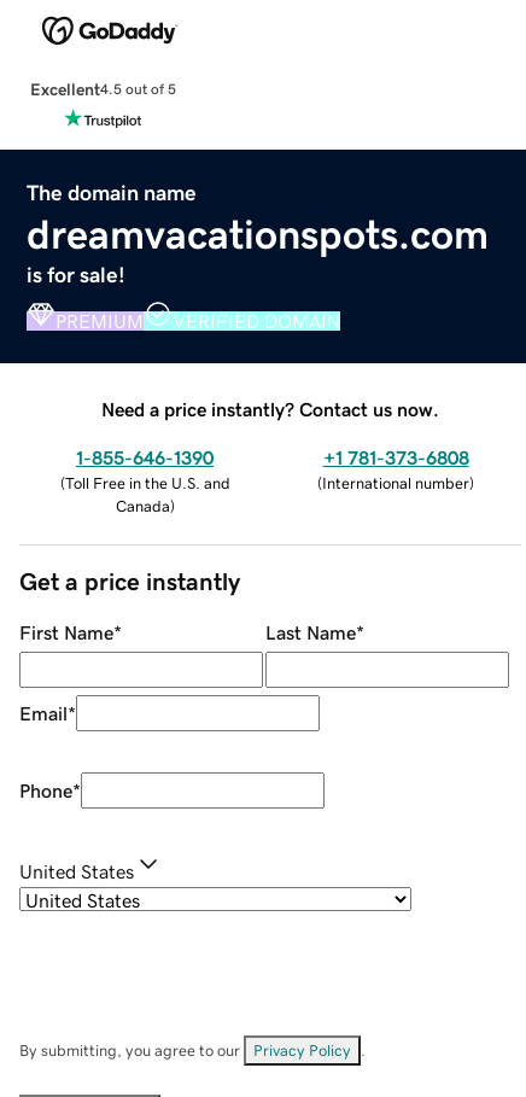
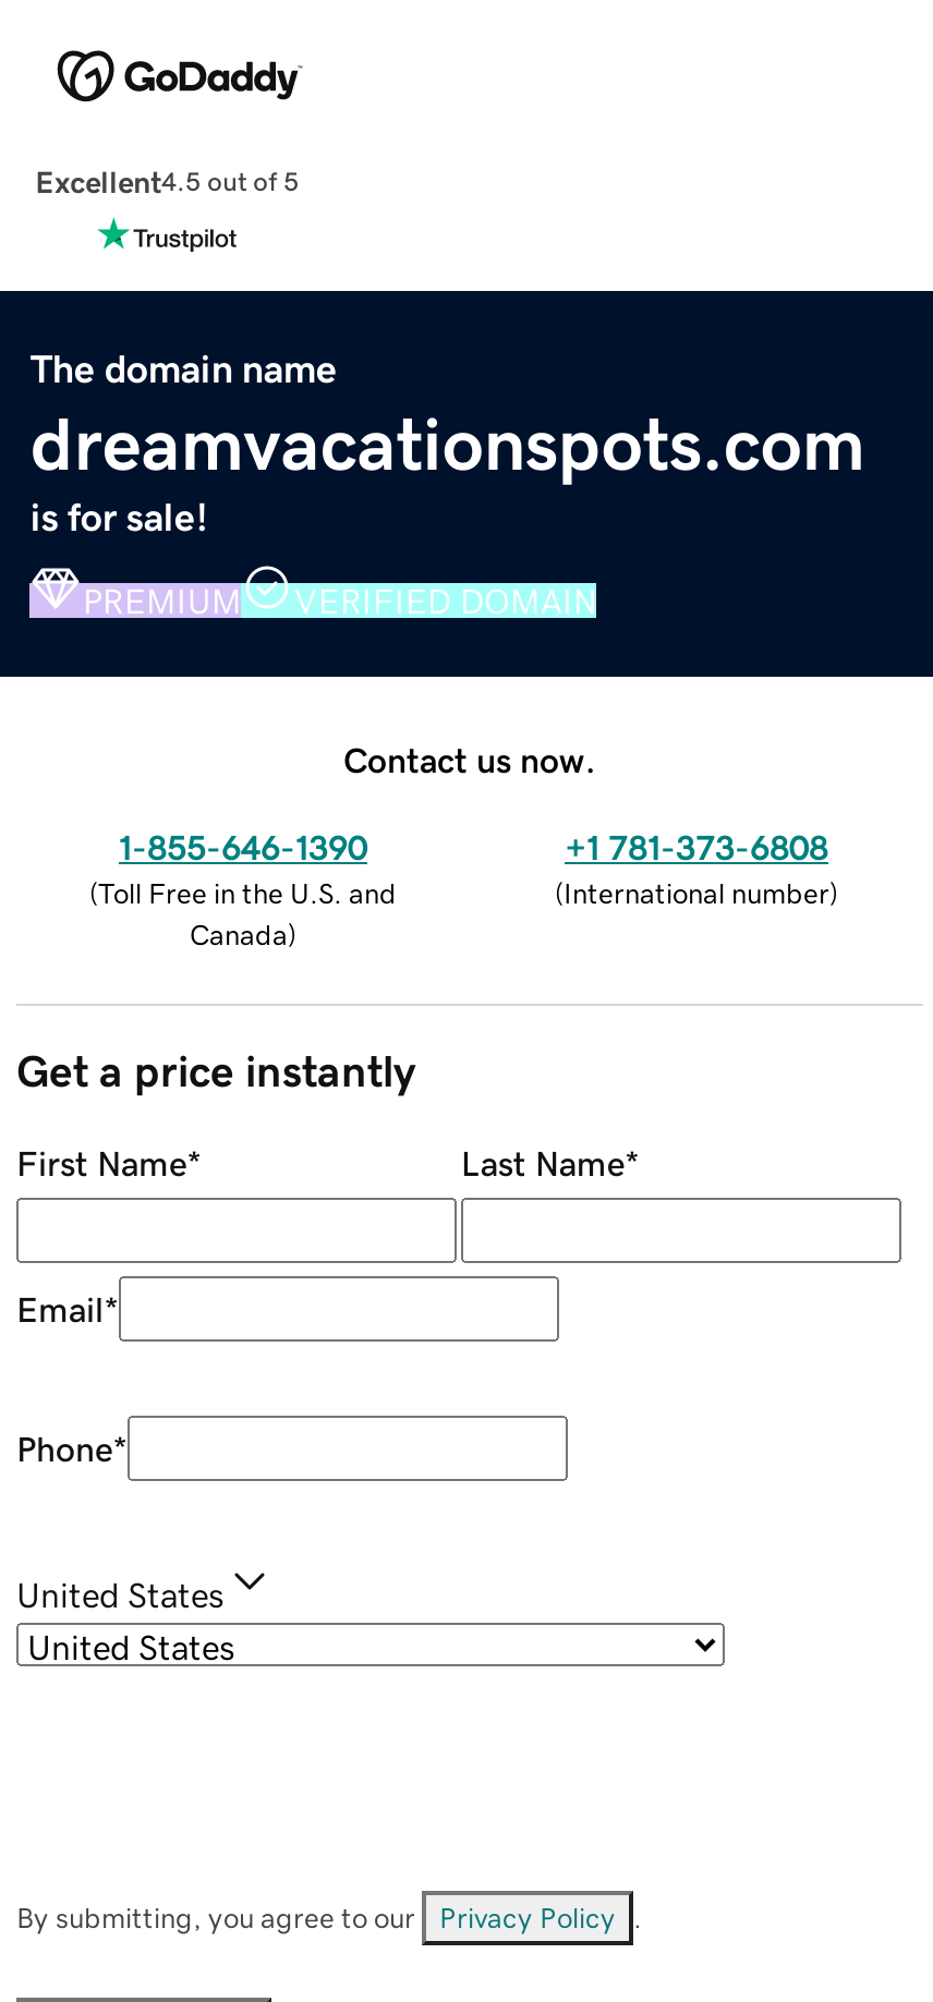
[101,399,439,418] Need a price instantly? Contact us now. -> [343,741,596,776] Contact us now.

